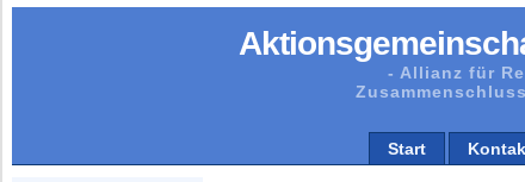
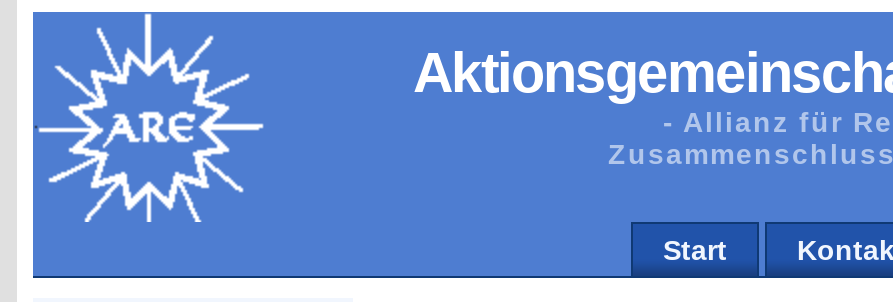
none -> [39,12,265,224] [image]

